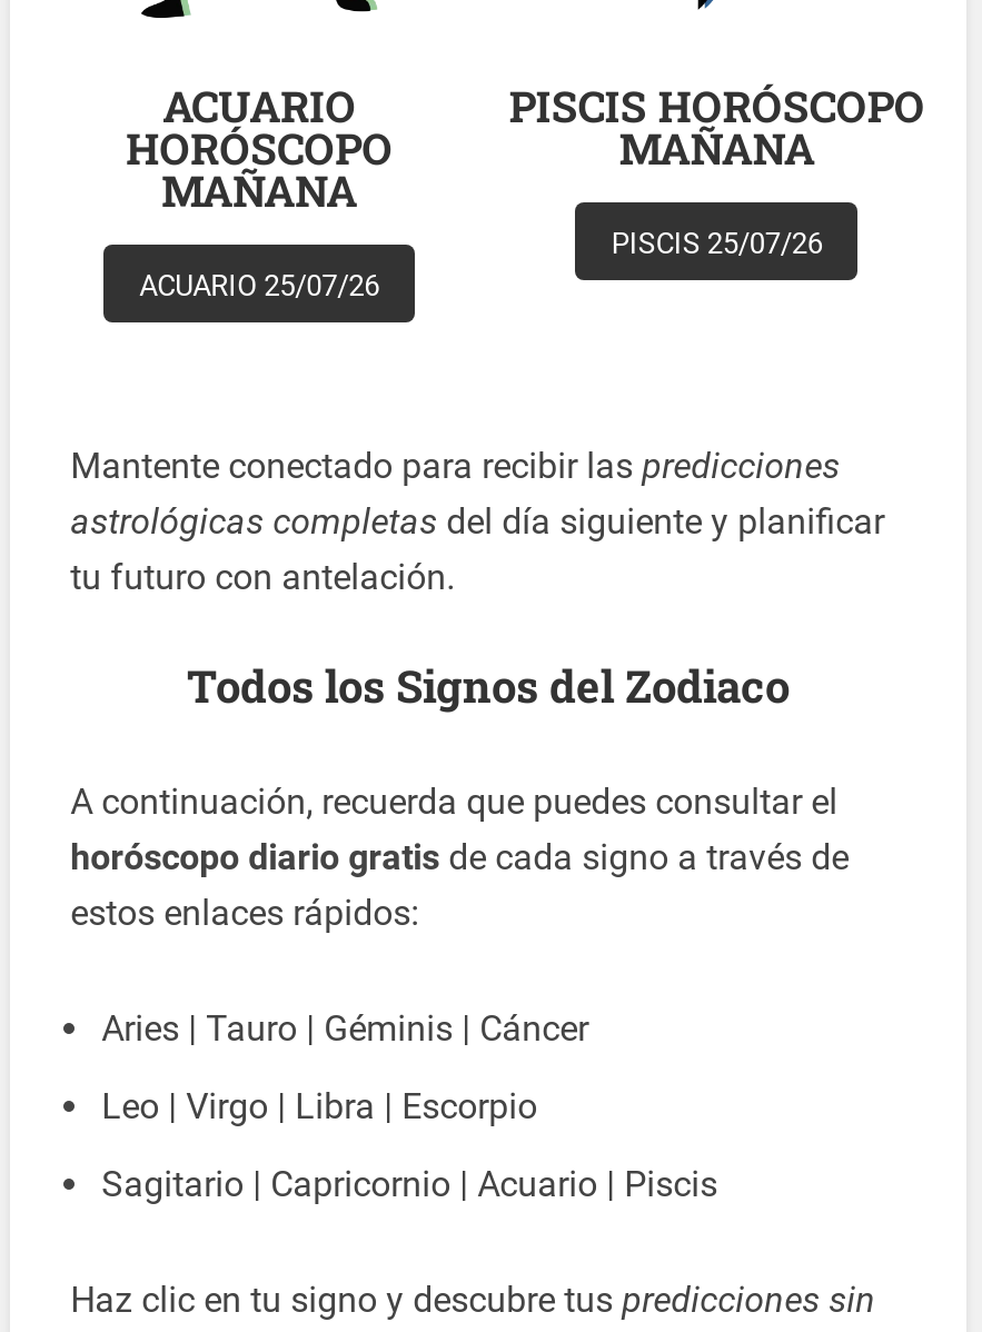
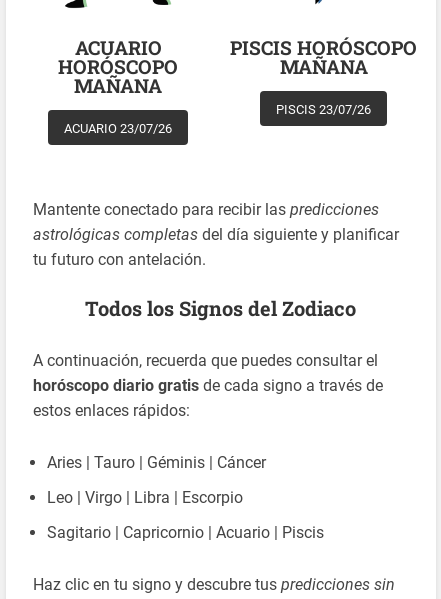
[611,227,823,260] PISCIS 25/07/26 -> [276,102,371,117] PISCIS 23/07/26
[139,269,379,303] ACUARIO 25/07/26 -> [64,121,172,136] ACUARIO 23/07/26

